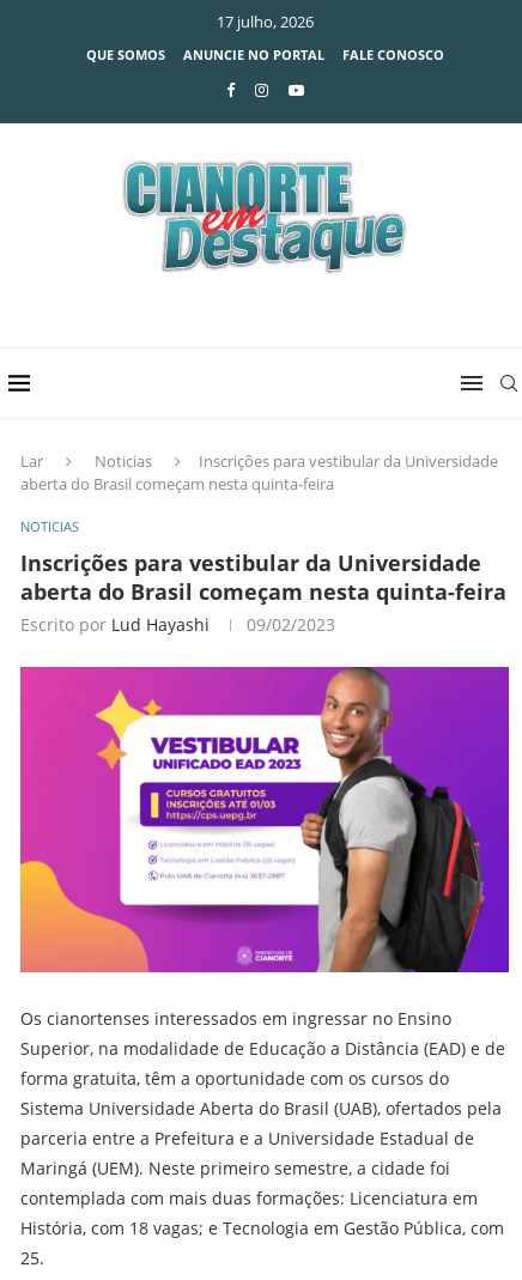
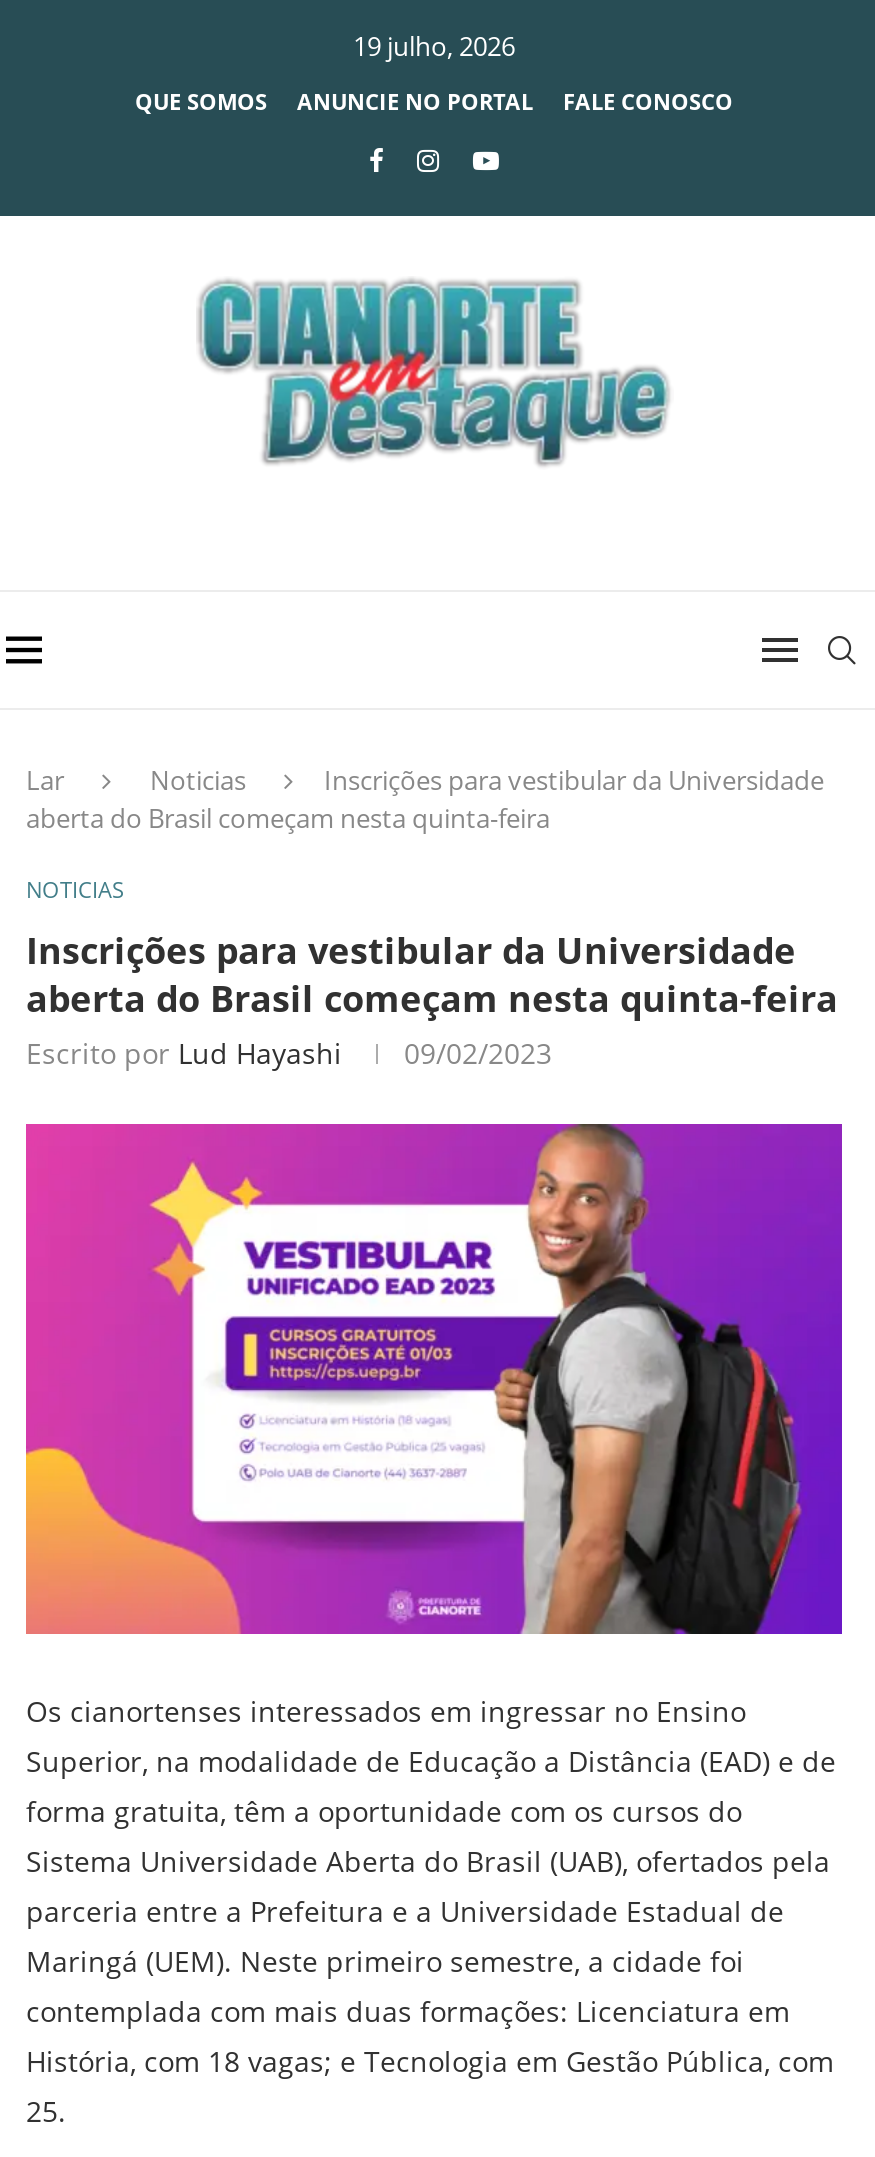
[216,11,313,32] 17 julho, 2026 -> [353,28,515,64] 19 julho, 2026

